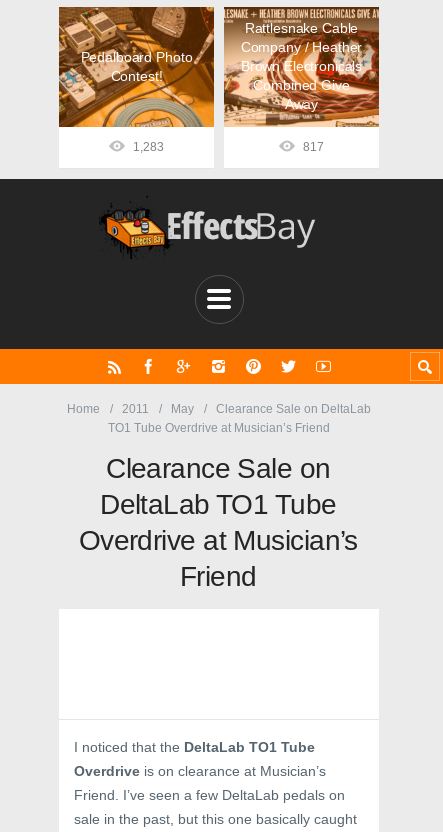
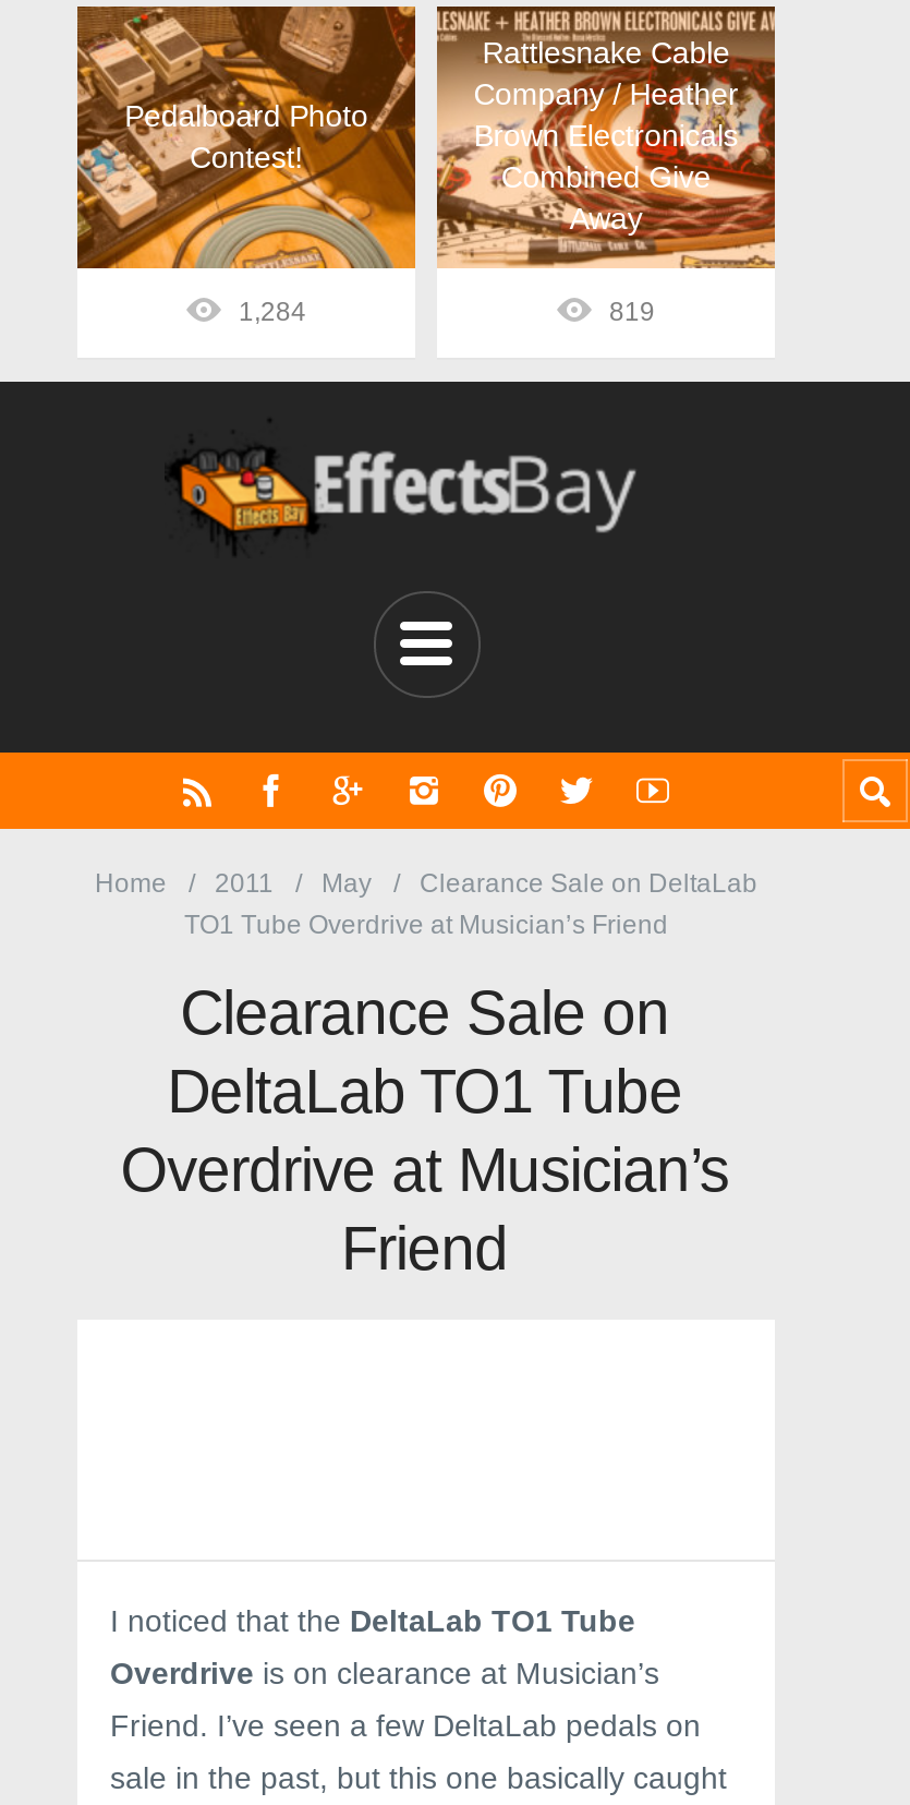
[133,140,164,154] 1,283 -> [239,297,306,327] 1,284
[303,140,324,154] 817 -> [609,297,655,327] 819

